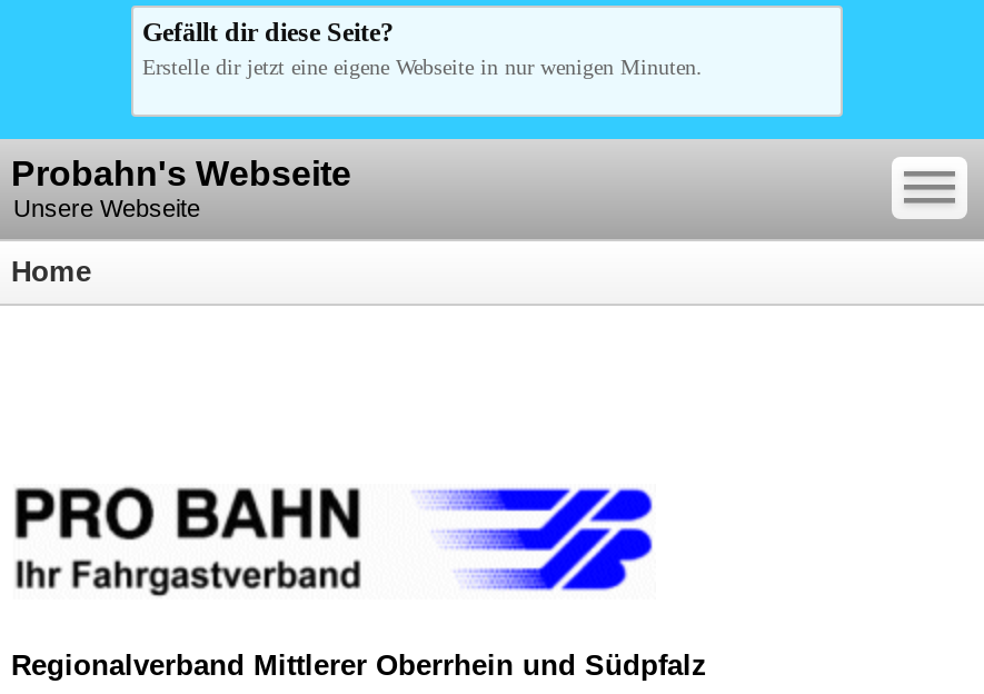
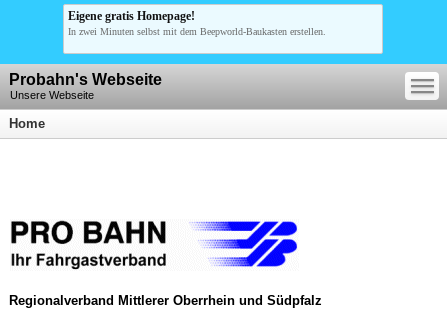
[142,17,703,79] Gefällt dir diese Seite? | Erstelle dir jetzt eine eigene Webseite in nur wenigen Minuten. -> [68,9,326,37] Eigene gratis Homepage! | In zwei Minuten selbst mit dem Beepworld-Baukasten erstellen.

